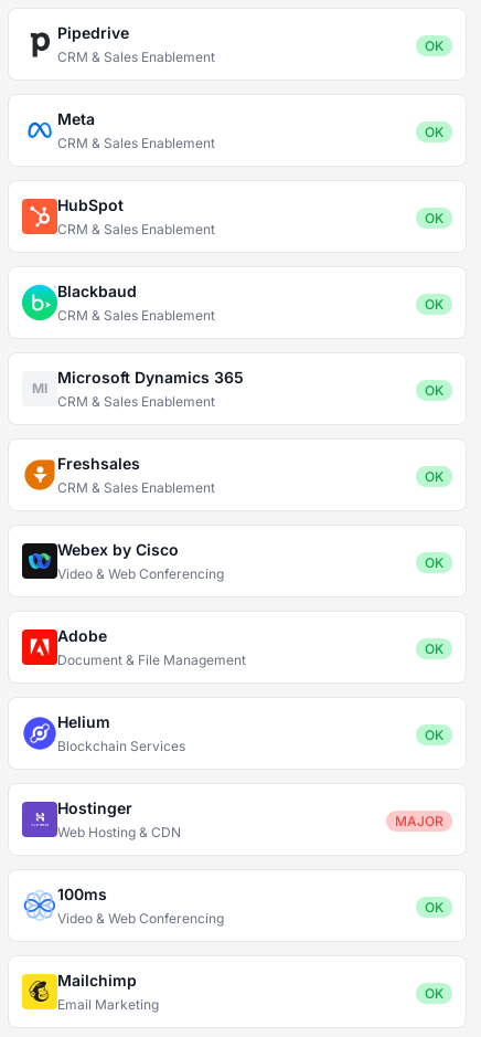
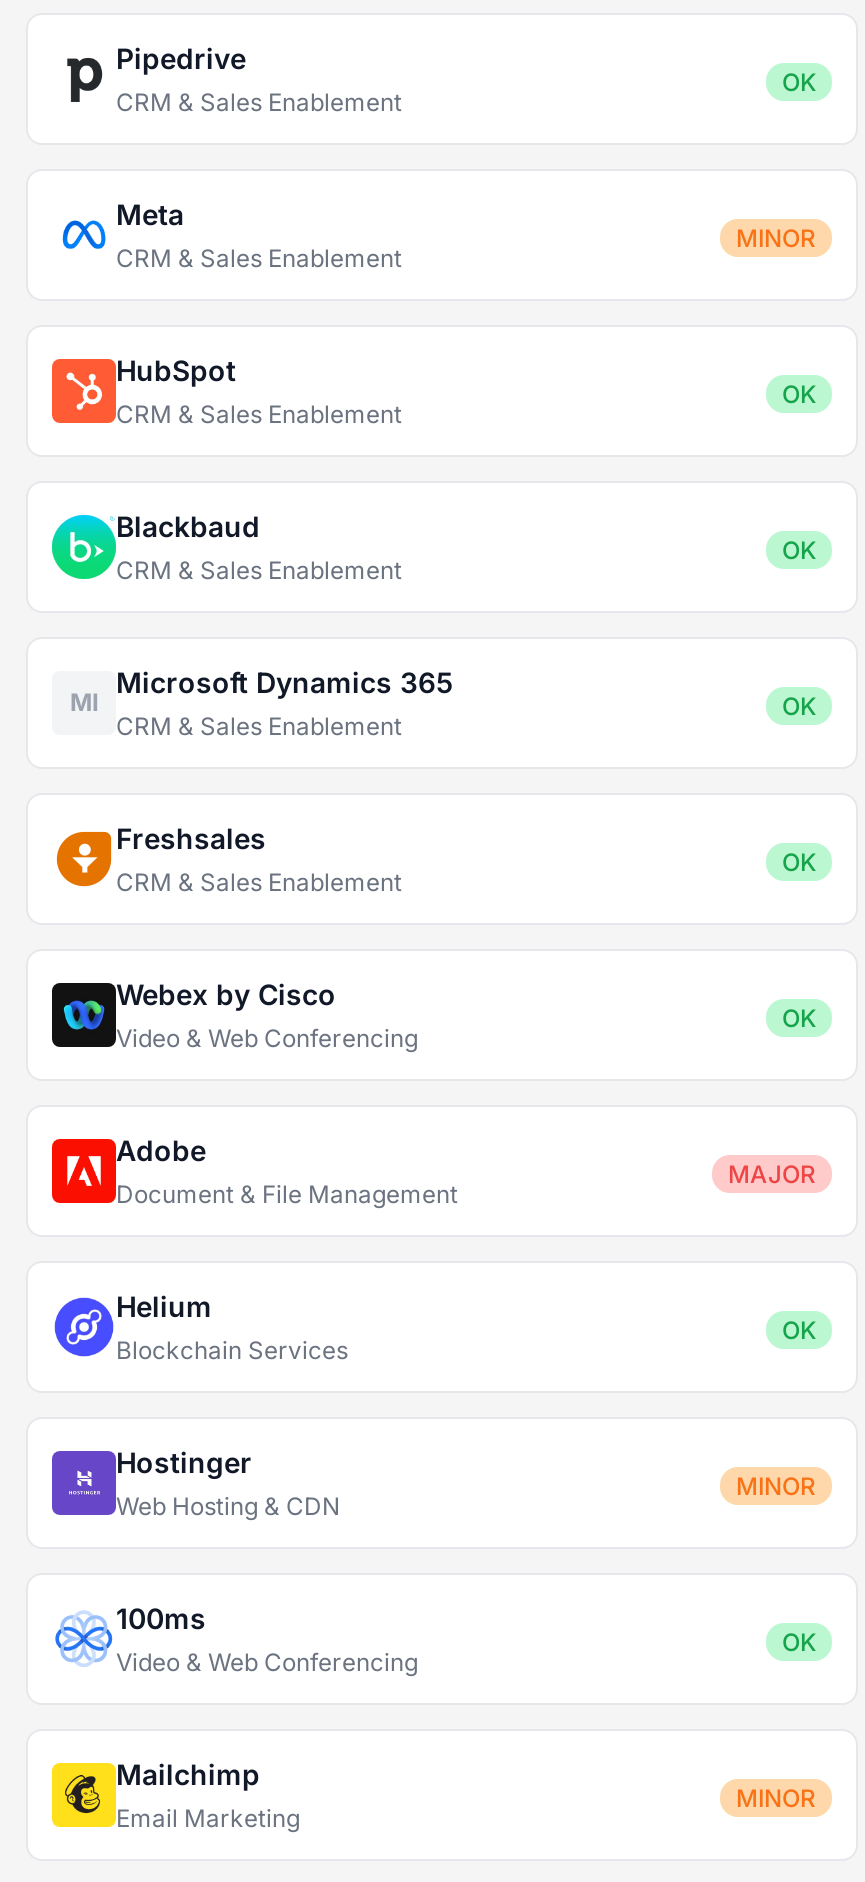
[425,124,443,140] OK -> [736,223,816,253] MINOR
[425,641,443,657] OK -> none
moved [395,813,443,829] -> [728,1159,816,1189]: MAJOR
none -> [736,1471,816,1501] MINOR
[425,985,443,1002] OK -> [736,1783,816,1813] MINOR

